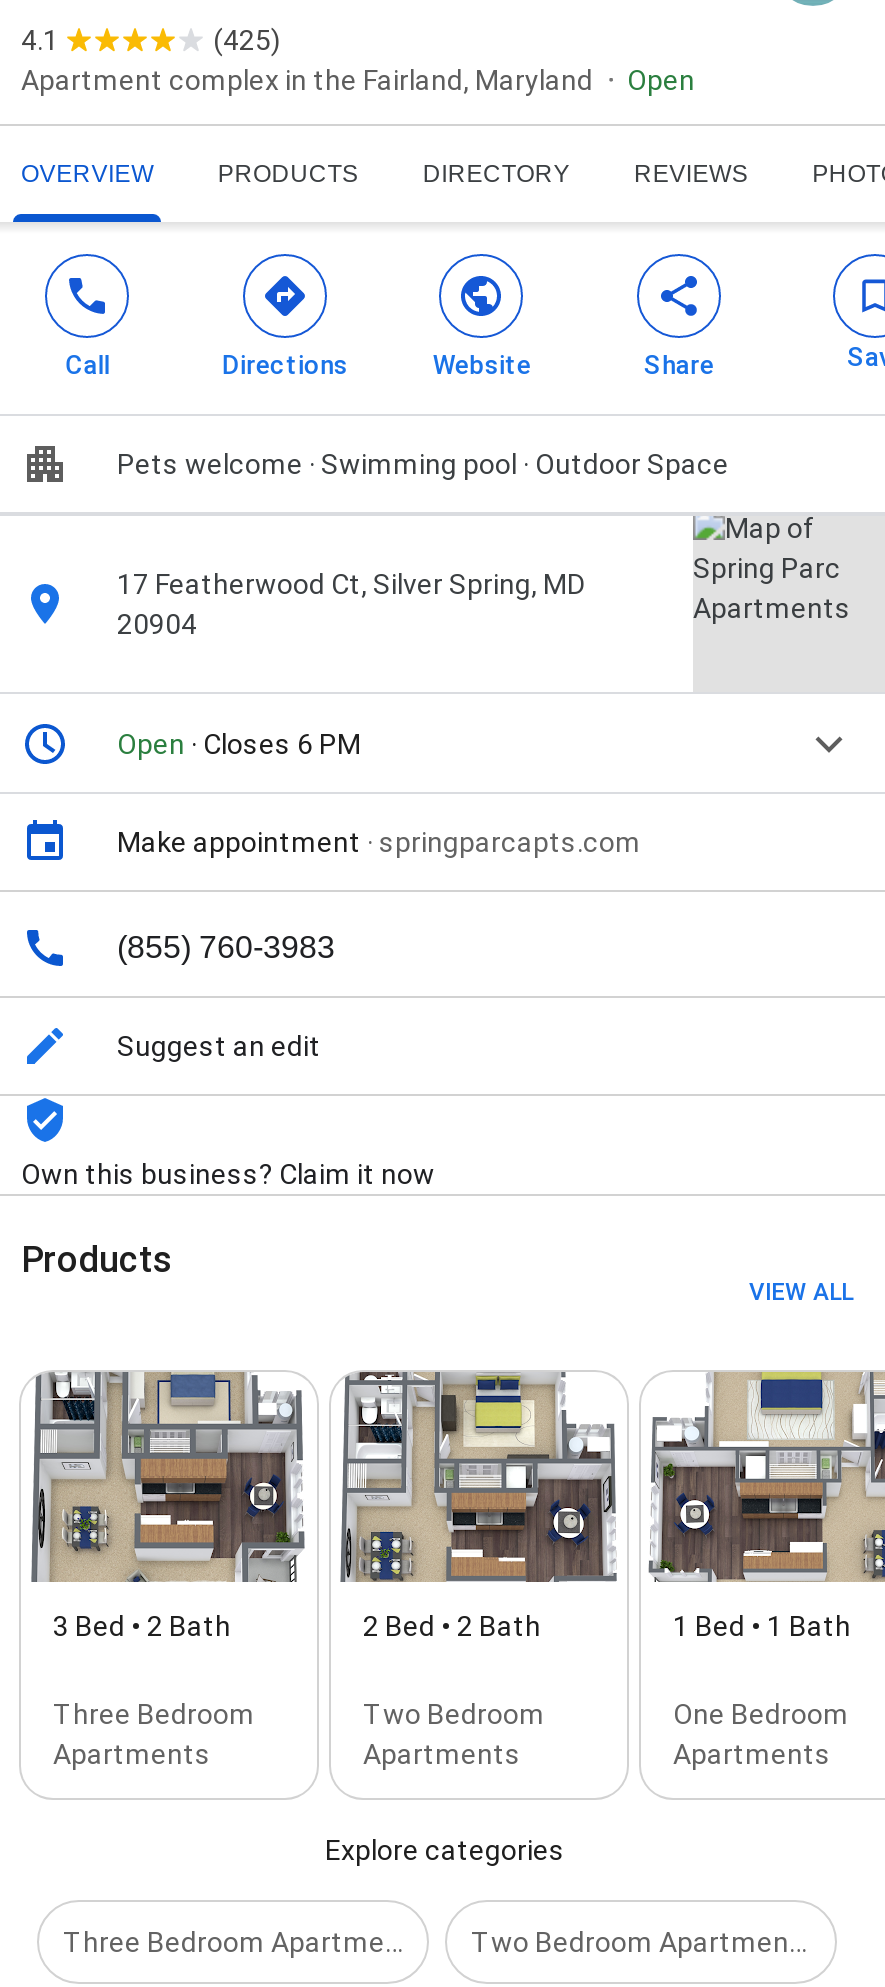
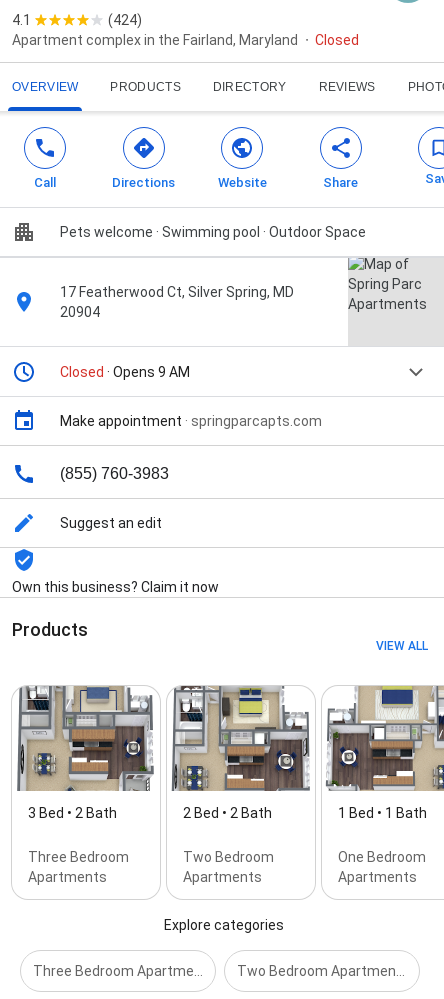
[213,24,281,56] (425) -> [108,12,142,28] (424)
[627,64,695,96] Open -> [315,32,359,48] Closed
[117,728,361,760] Open · Closes 6 PM -> [60,364,190,380] Closed · Opens 9 AM

